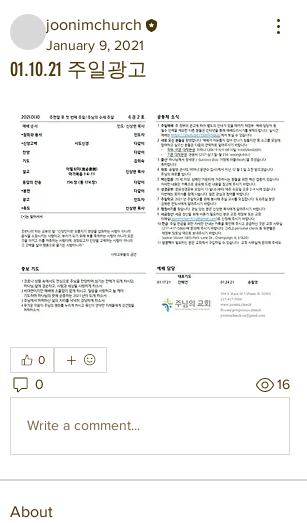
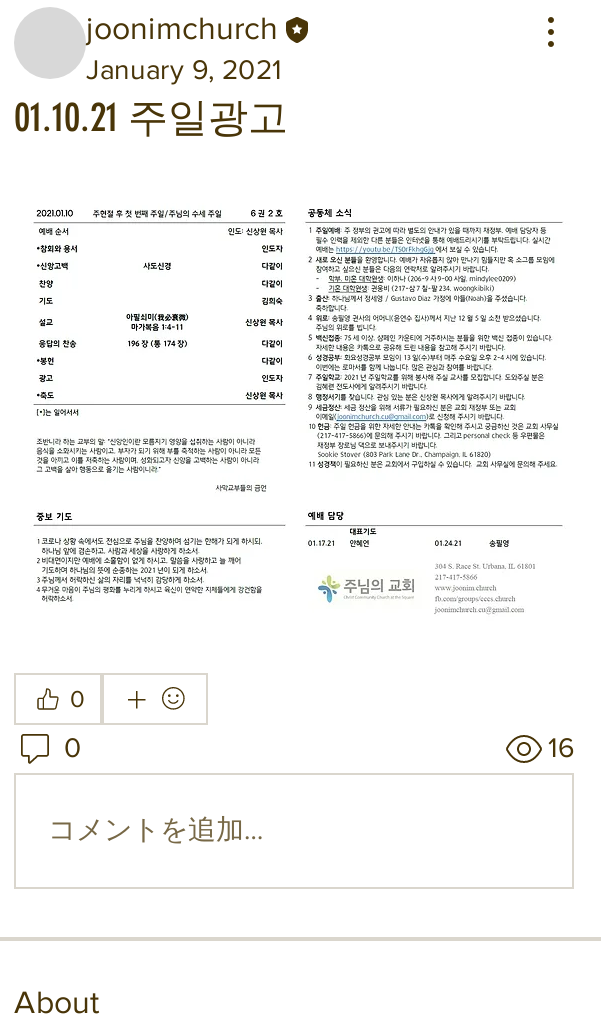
[27,417,140,433] Write a comment... -> [48,814,264,846] コメントを追加…

